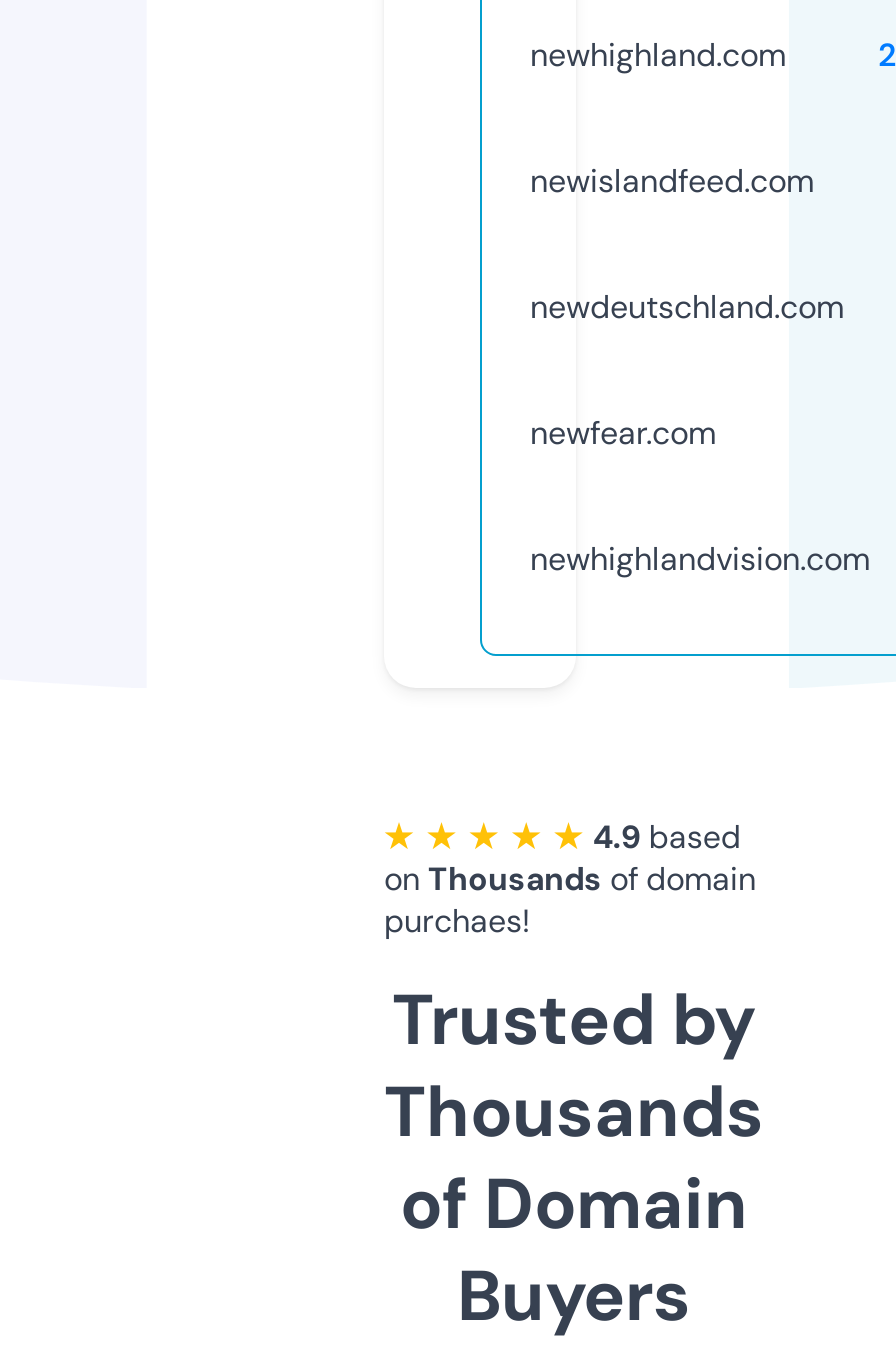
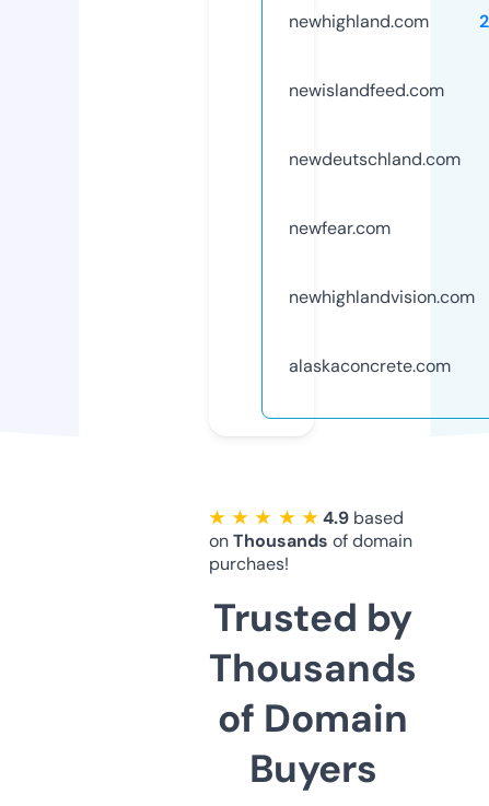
none -> [289,354,451,377] alaskaconcrete.com

